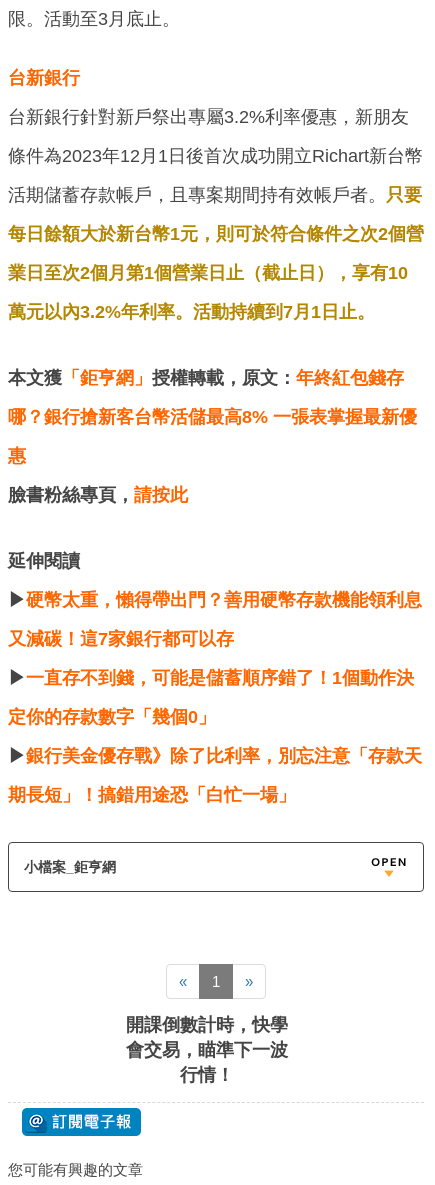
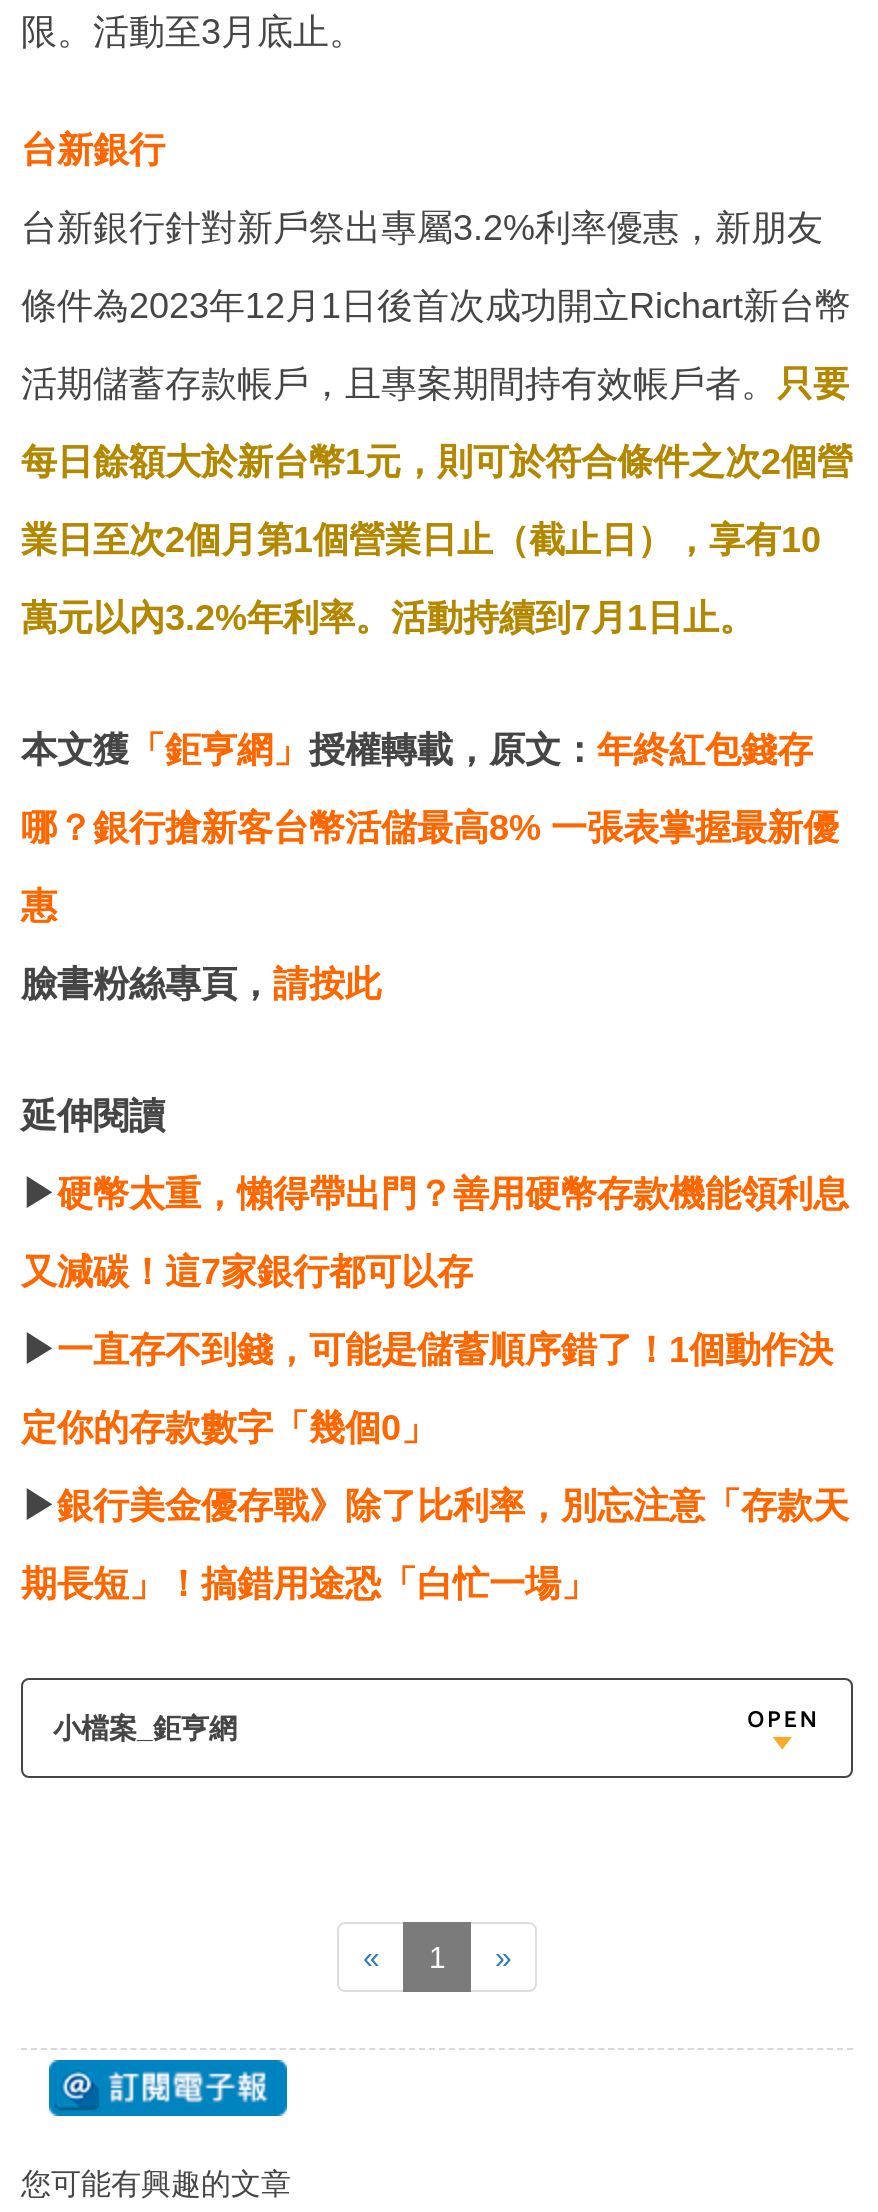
[126,1015,288,1085] 開課倒數計時，快學 | 會交易，瞄準下一波 | 行情！ -> none

